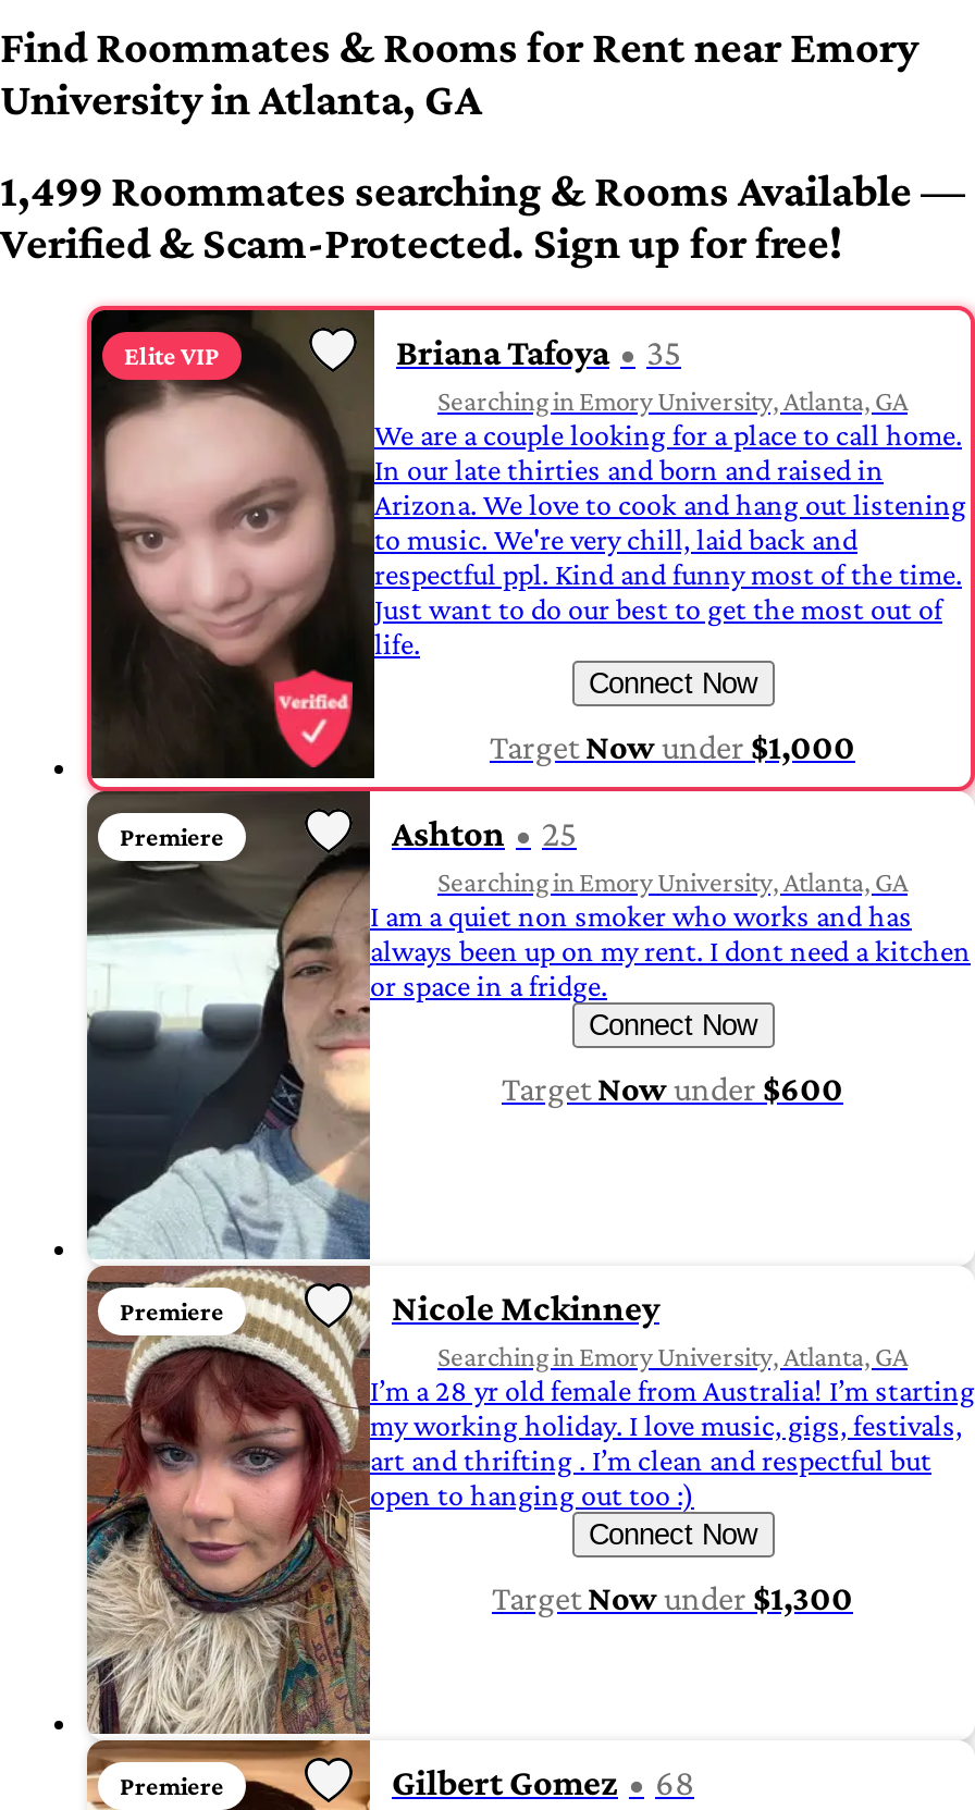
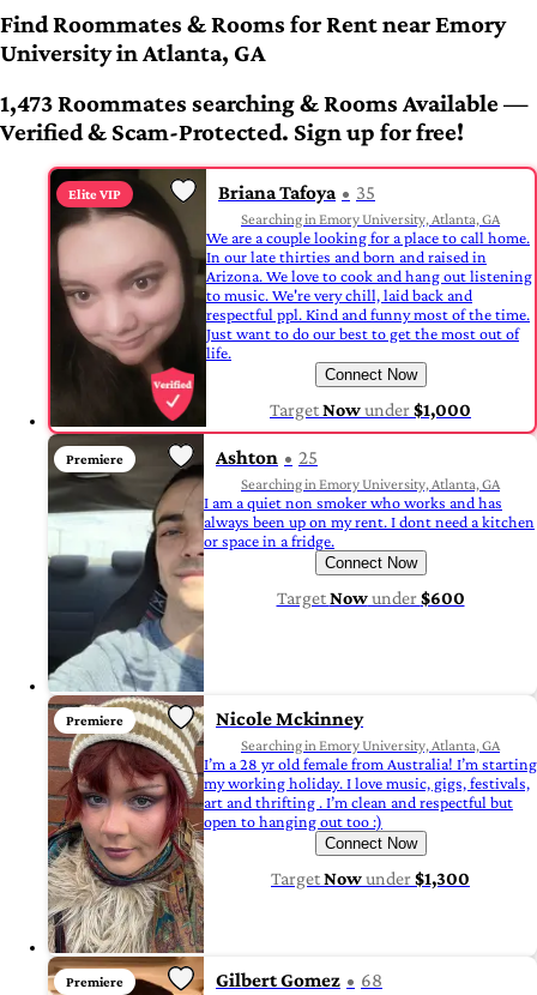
[0,164,966,216] 1,499 Roommates searching & Rooms Available — -> [0,88,529,117] 1,473 Roommates searching & Rooms Available —

